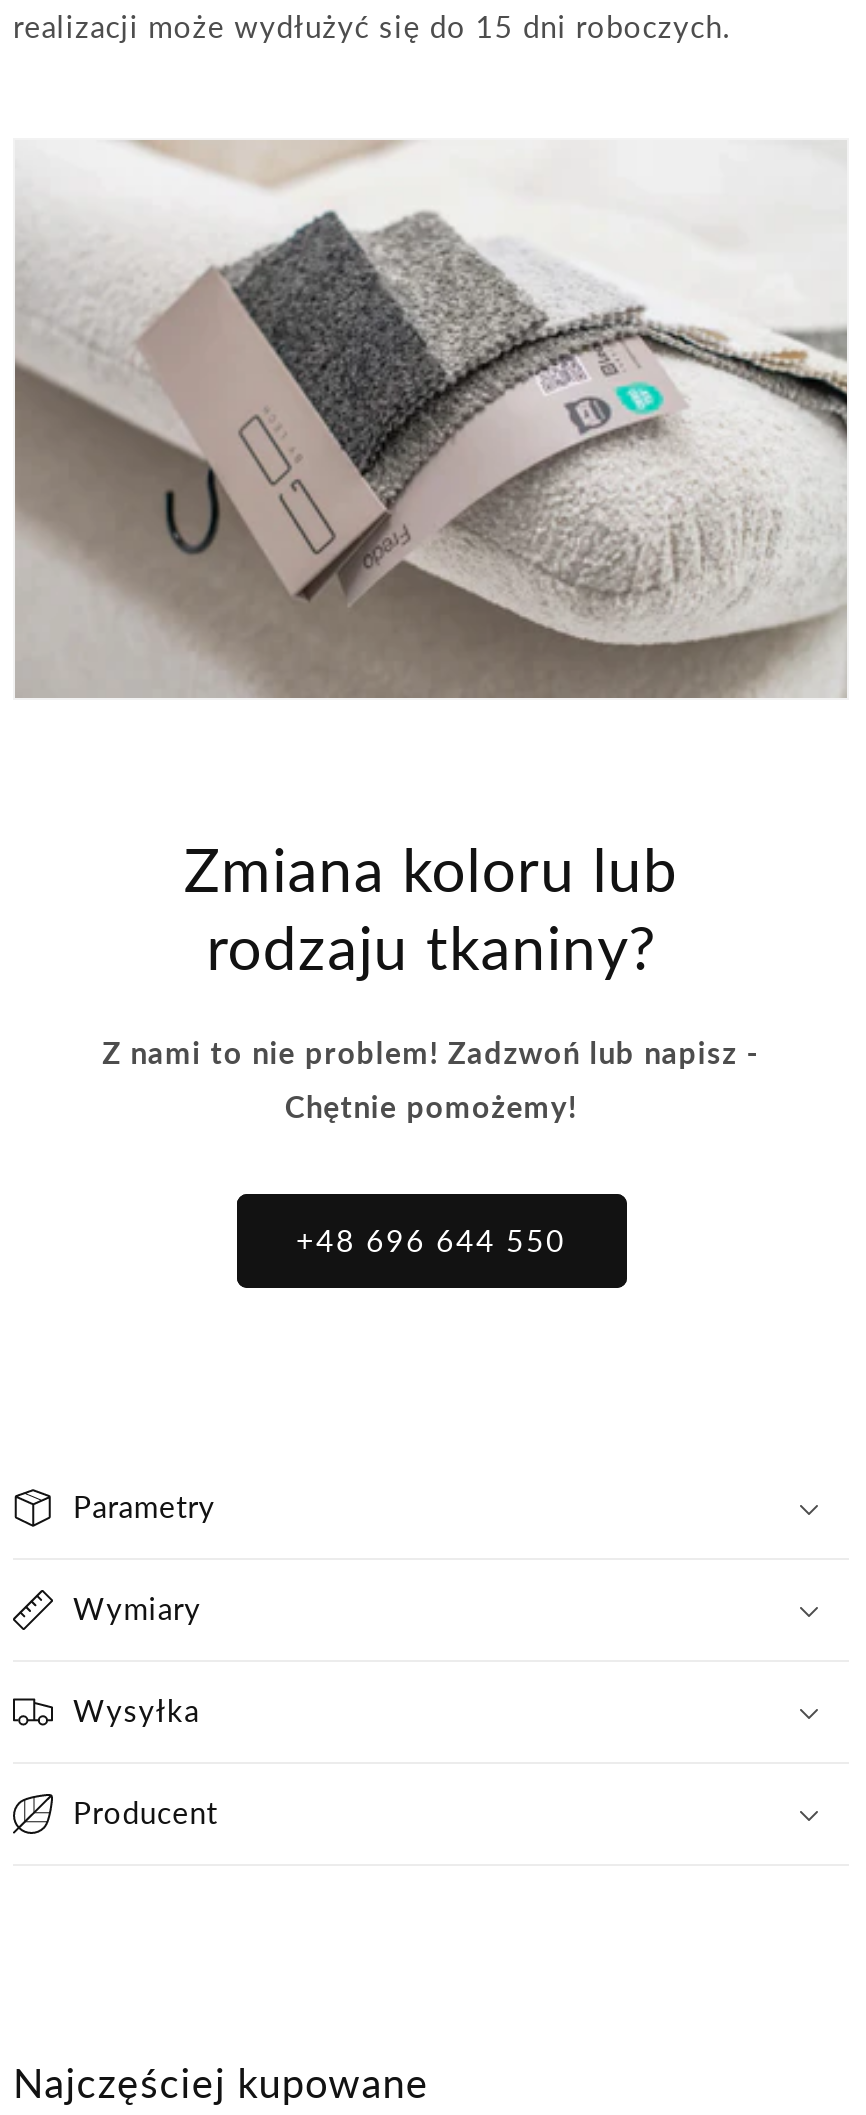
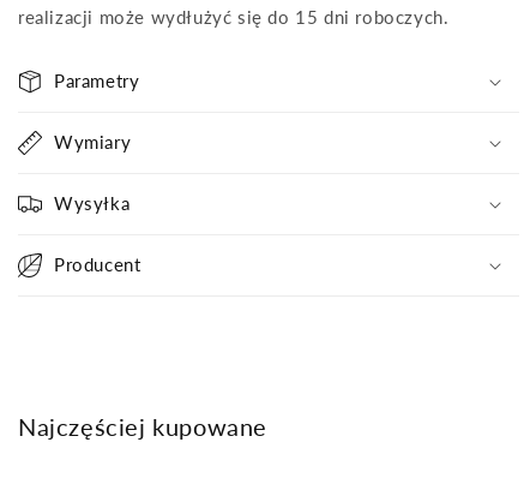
[13,138,849,700] [image] -> none
[102,832,760,1124] Zmiana koloru lub | rodzaju tkaniny? | Z nami to nie problem! Zadzwoń lub napisz - | Chętnie pomożemy! -> none
[296,1223,566,1259] +48 696 644 550 -> none

